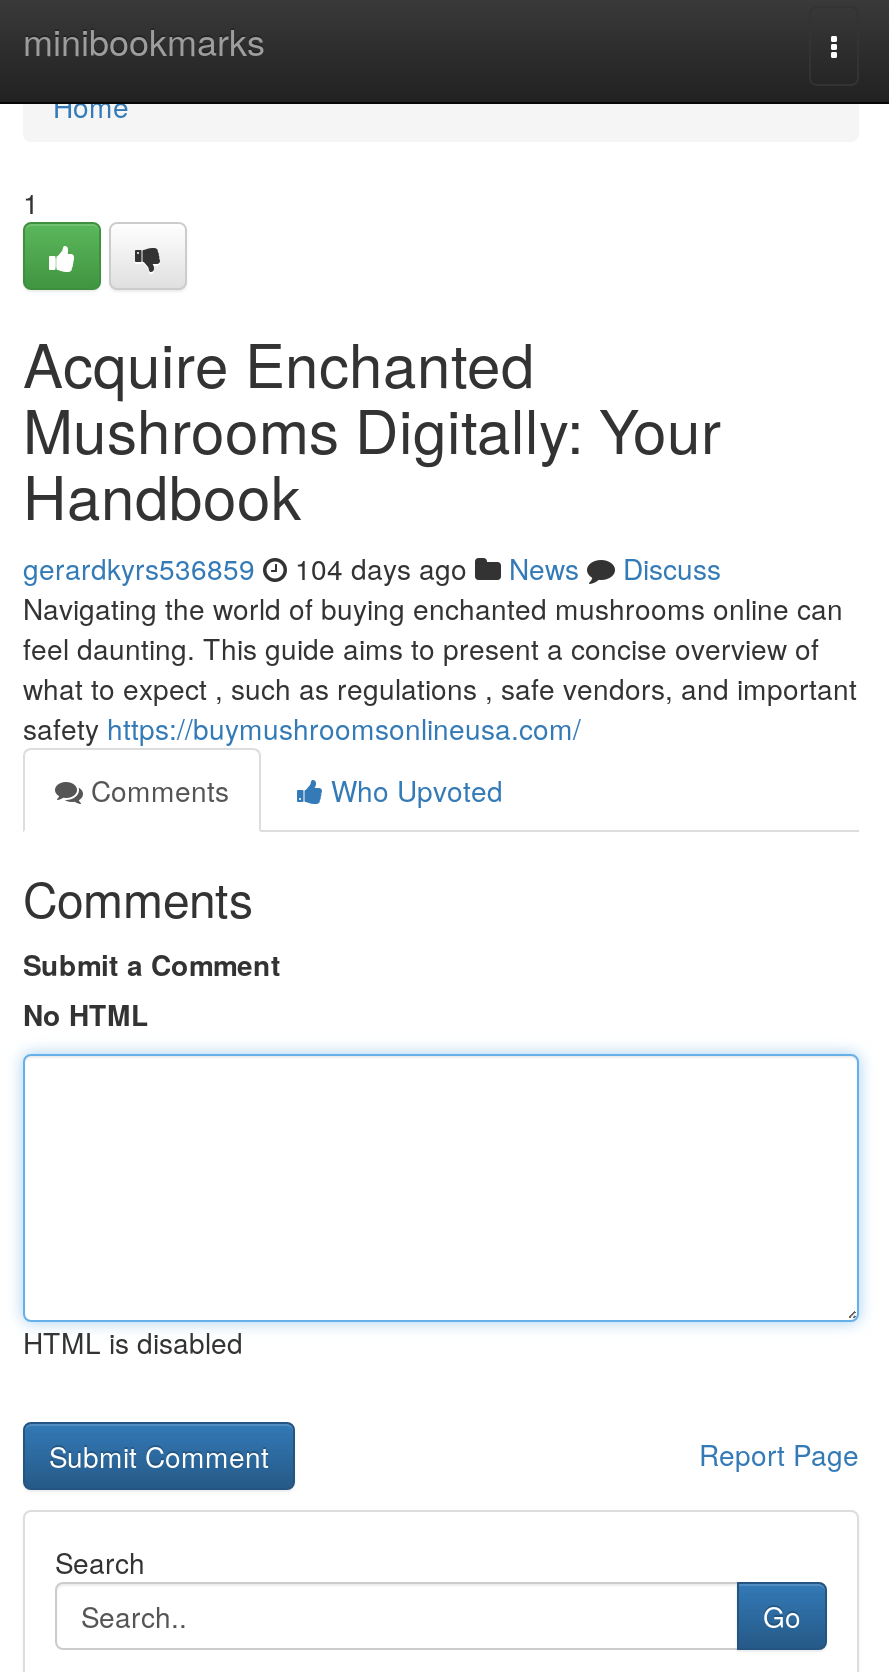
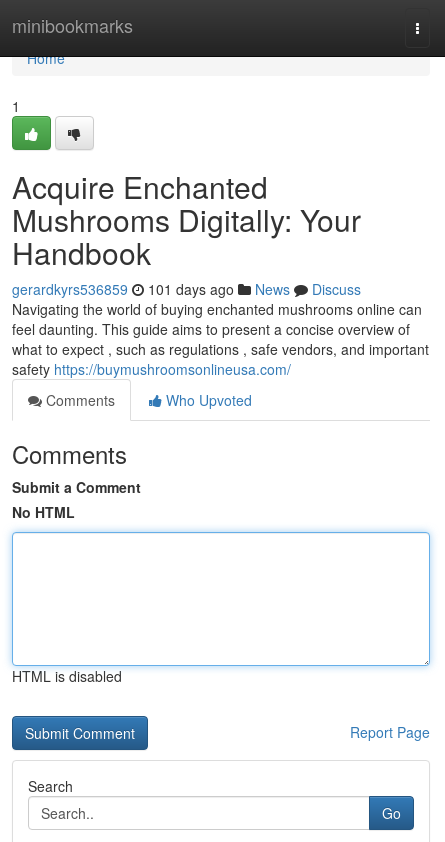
[23,548,721,588] gerardkyrs536859 104 days ago News Discuss -> [12,279,361,299] gerardkyrs536859 101 days ago News Discuss

